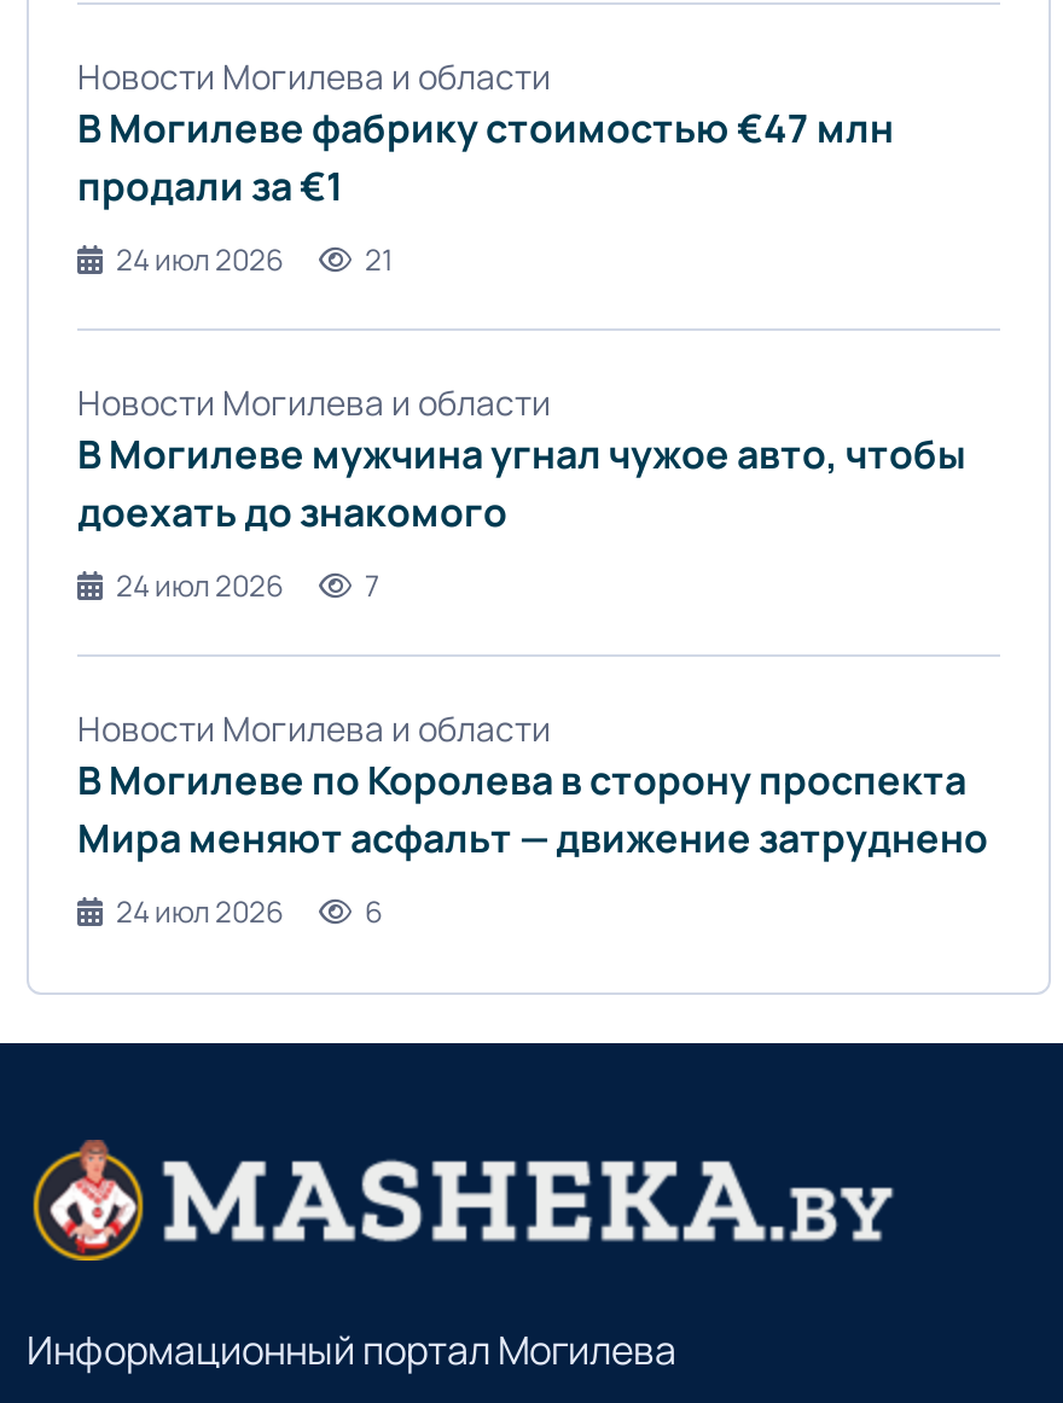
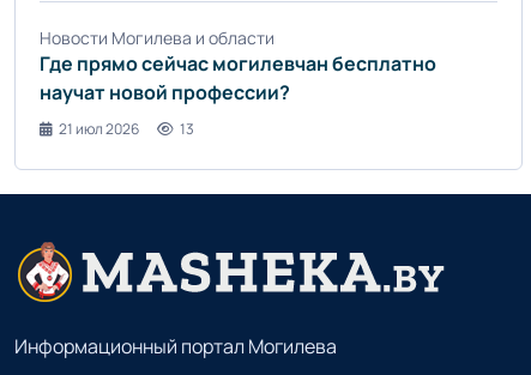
[77,101,988,931] В Могилеве фабрику стоимостью €47 млн | продали за €1 | 24 июл 2026 | 21 | Новости Могилева и области | В Могилеве мужчина угнал чужое авто, чтобы | доехать до знакомого | 24 июл 2026 | 7 | Новости Могилева и области | В Могилеве по Королева в сторону проспекта | Мира меняют асфальт — движение затруднено | 24 июл 2026 | 6 -> [40,50,436,139] Где прямо сейчас могилевчан бесплатно | научат новой профессии? | 21 июл 2026 | 13

